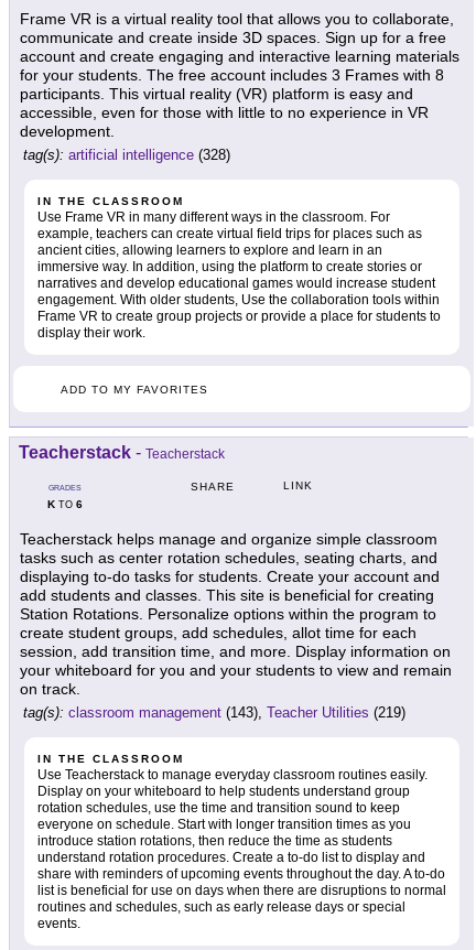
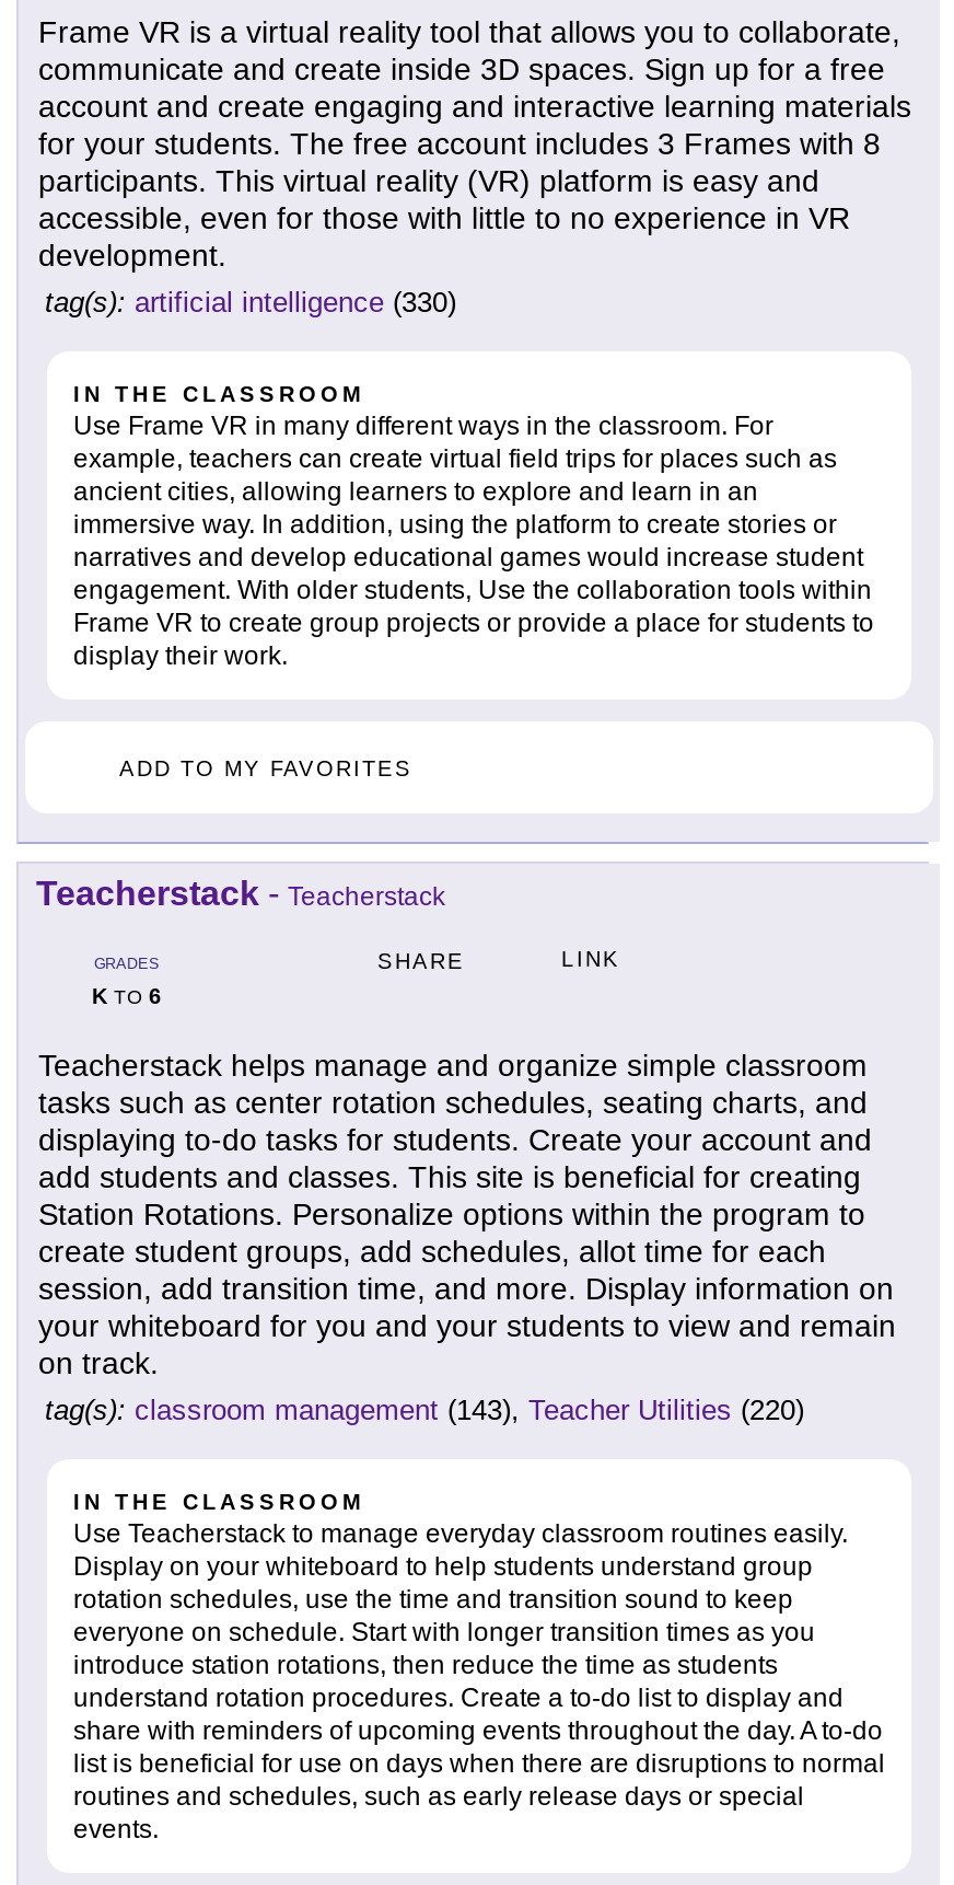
[23,147,230,164] tag(s): artificial intelligence (328) -> [45,287,456,319] tag(s): artificial intelligence (330)
[23,705,405,721] tag(s): classroom management (143), Teacher Utilities (219) -> [45,1394,804,1427] tag(s): classroom management (143), Teacher Utilities (220)

